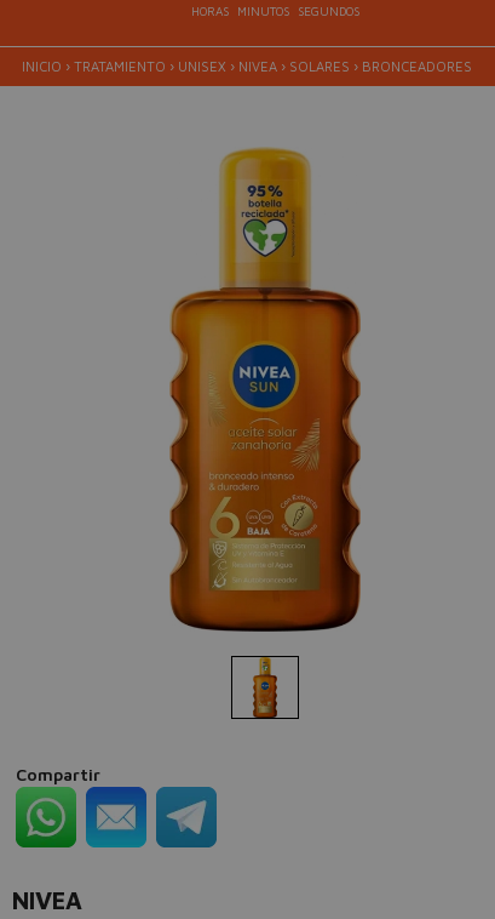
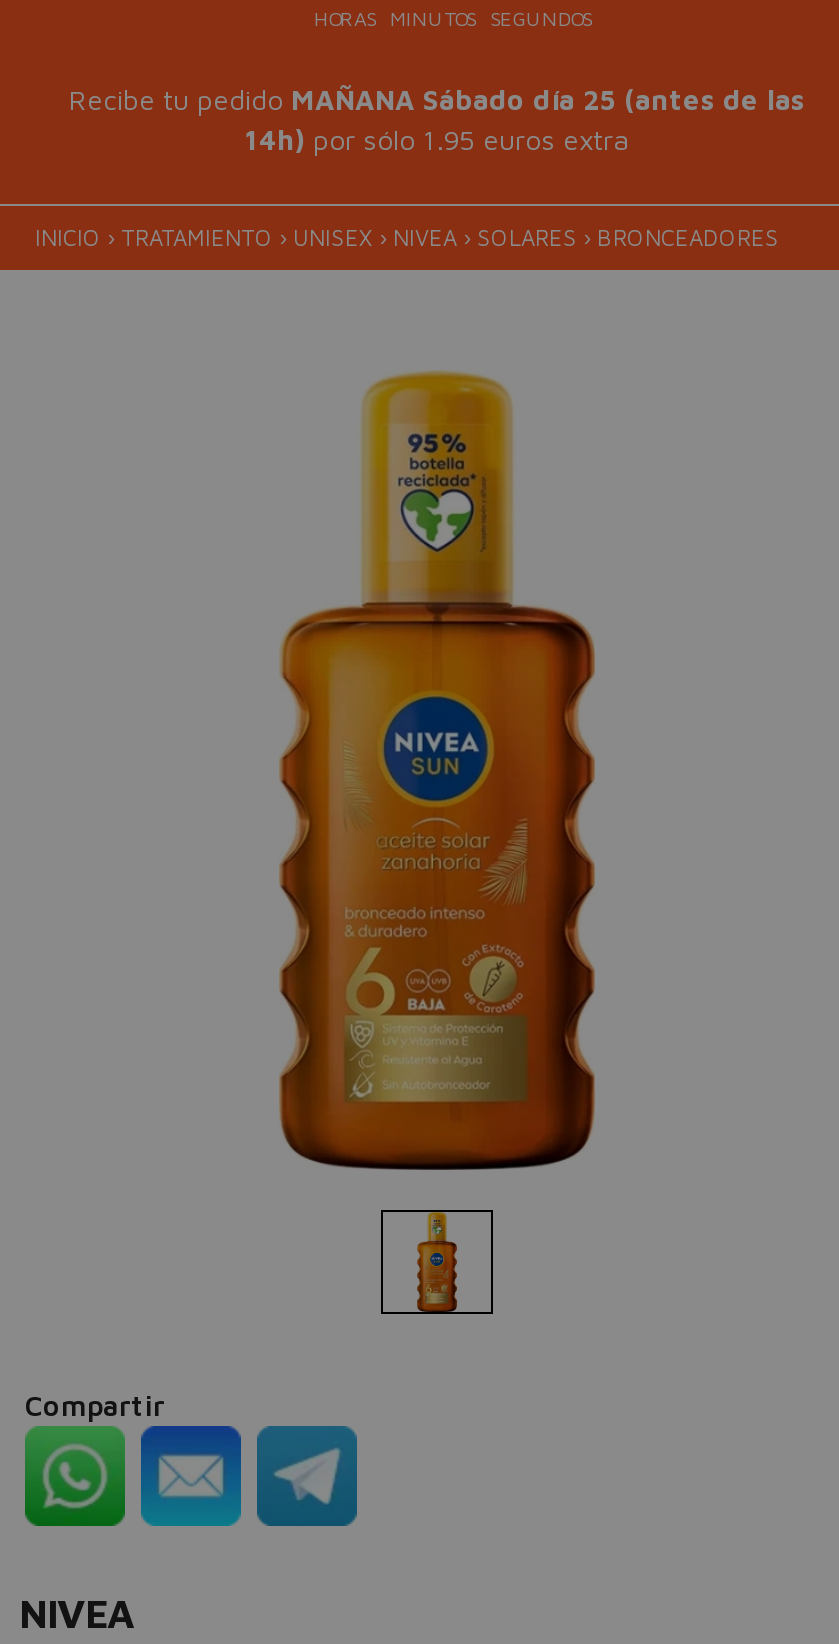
none -> [69,82,805,156] Recibe tu pedido MAÑANA Sábado día 25 (antes de las | 14h) por sólo 1.95 euros extra

